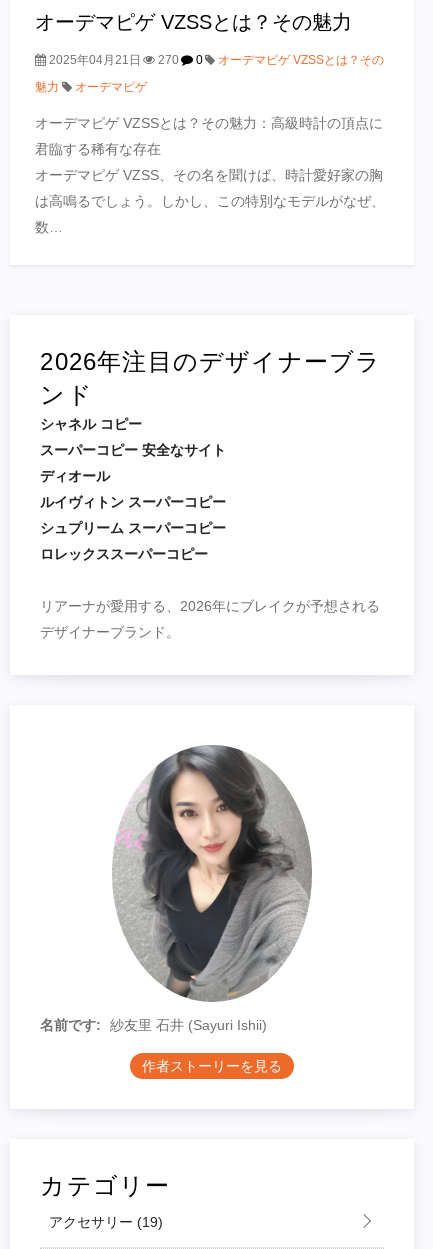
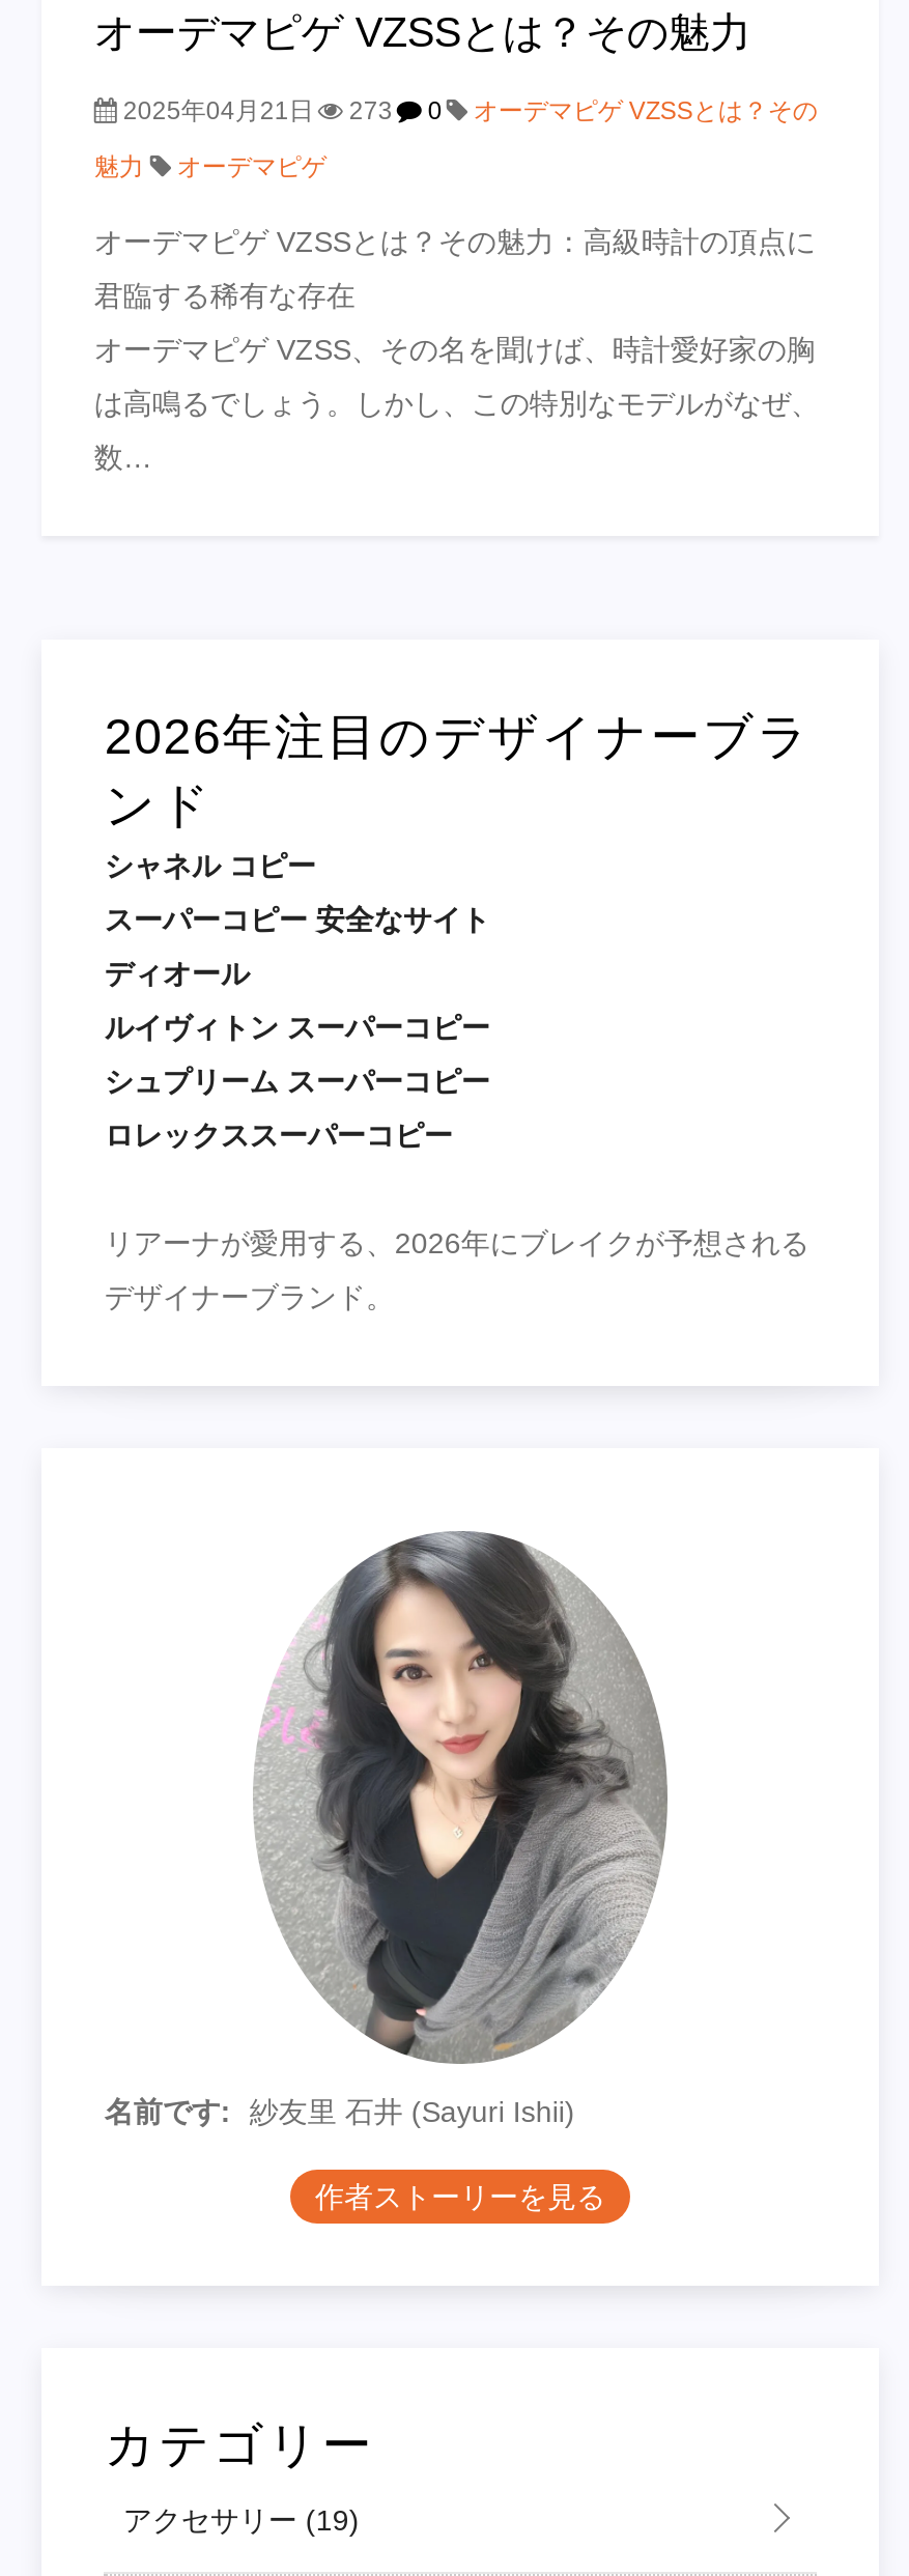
[46,53,384,67] 2025年04月21日 270 0 オーデマピゲ VZSSとは？その -> [117,97,818,126] 2025年04月21日 273 0 オーデマピゲ VZSSとは？その

